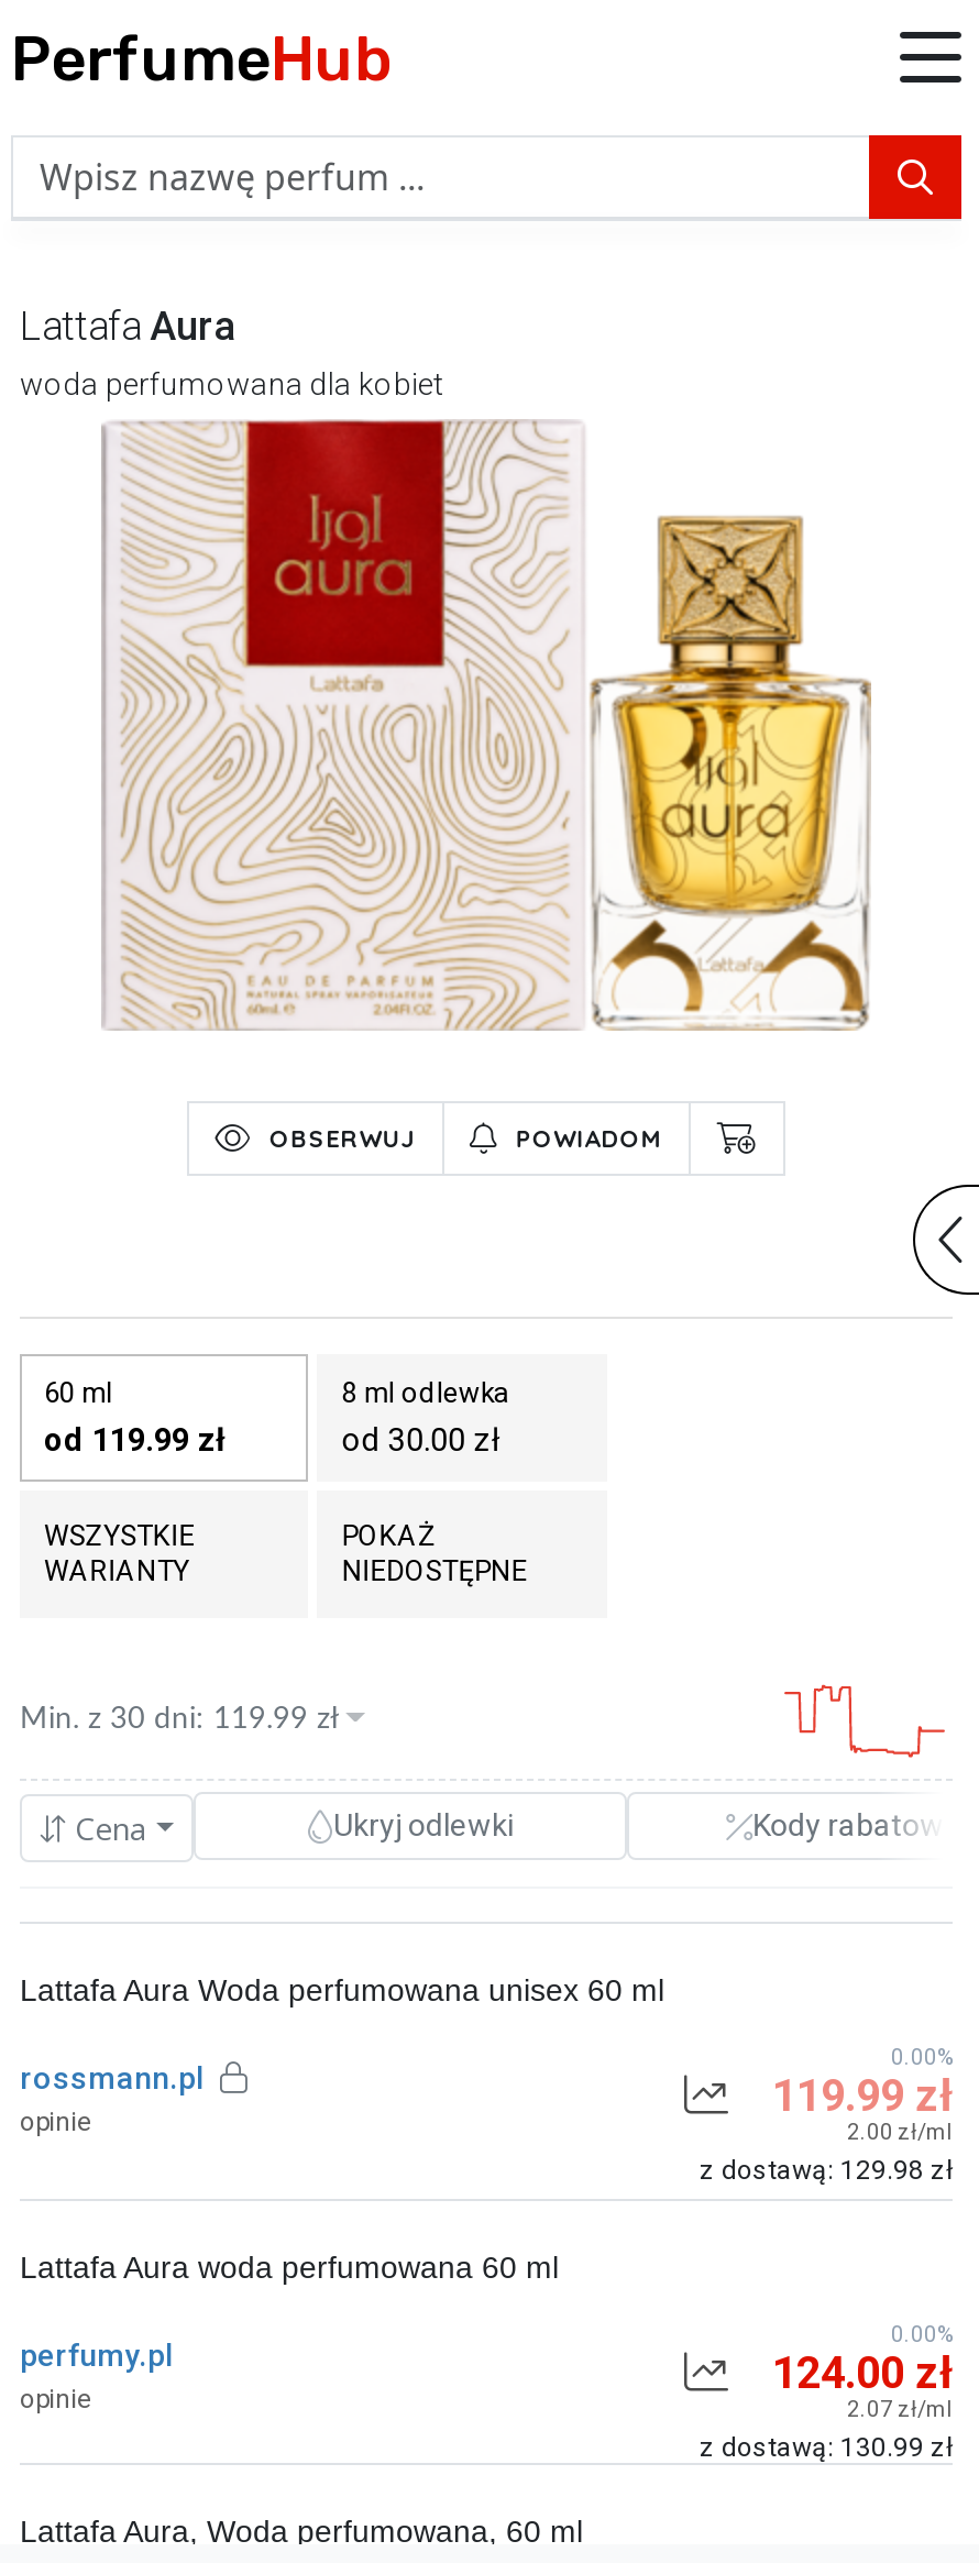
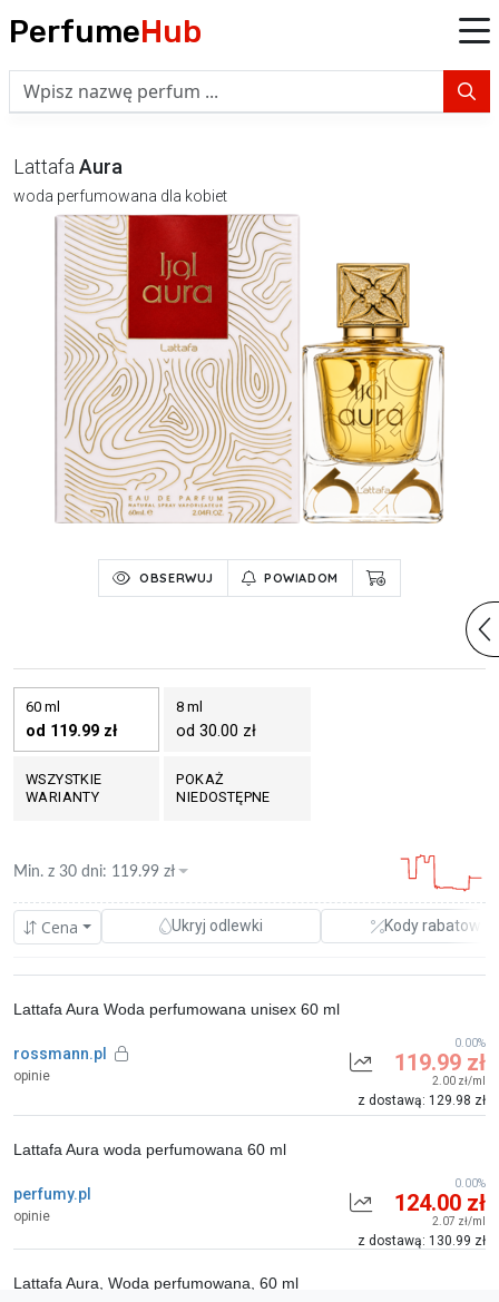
[342,1376,509,1409] 8 ml odlewka -> [176,698,203,715] 8 ml

